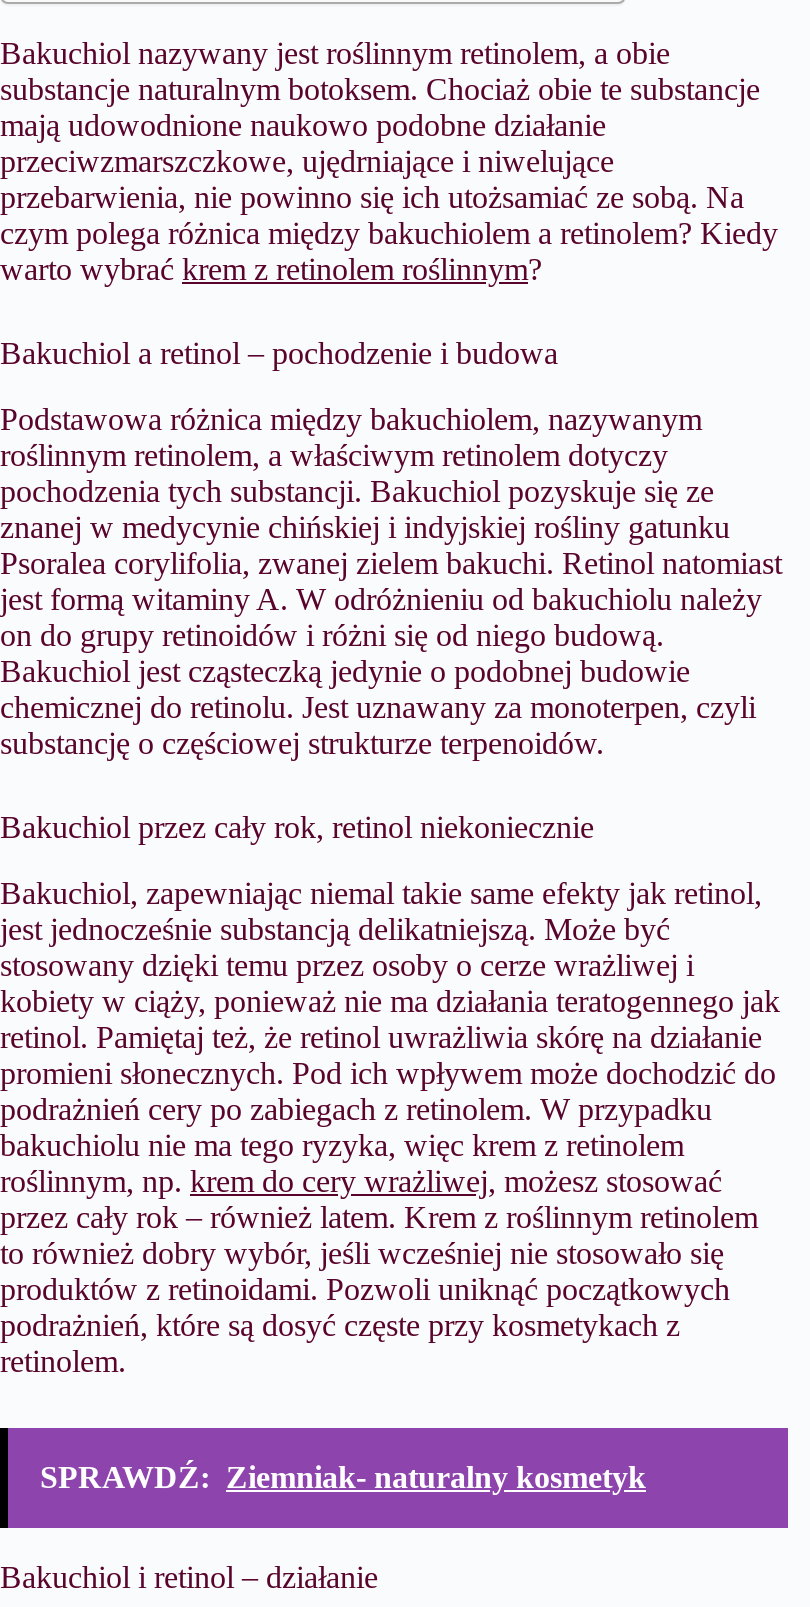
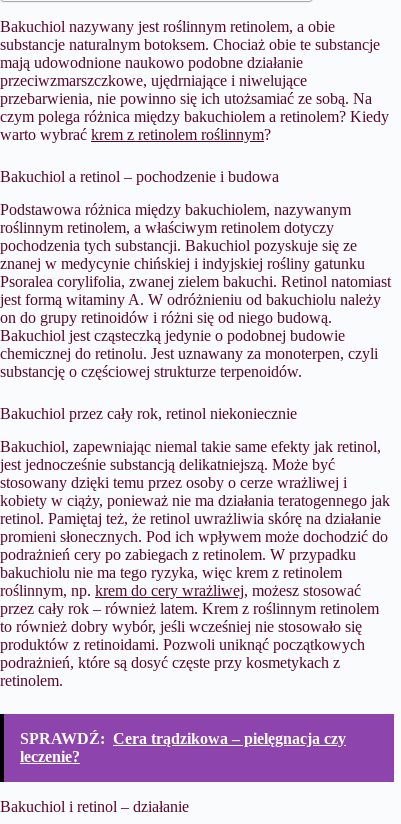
[40,1459,646,1493] SPRAWDŹ: Ziemniak- naturalny kosmetyk -> [20,730,346,765] SPRAWDŹ: Cera trądzikowa – pielęgnacja czy | leczenie?

